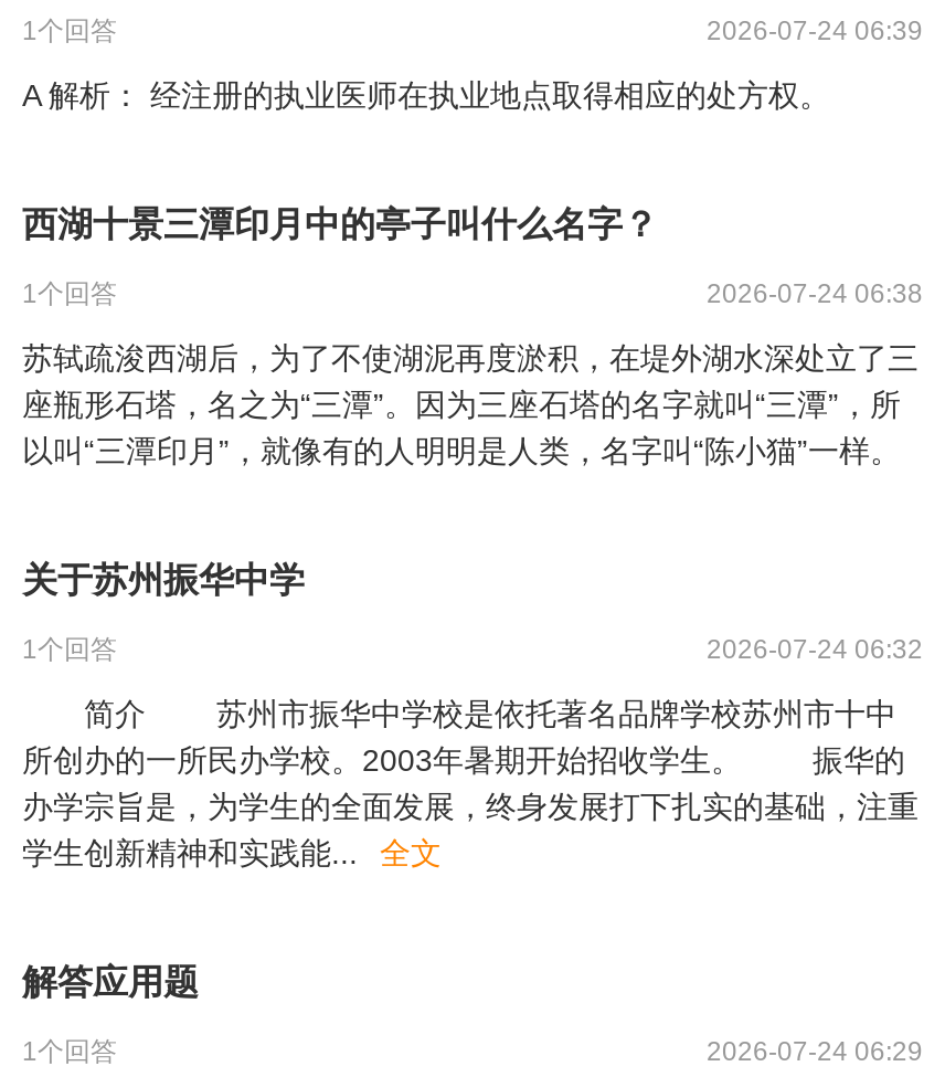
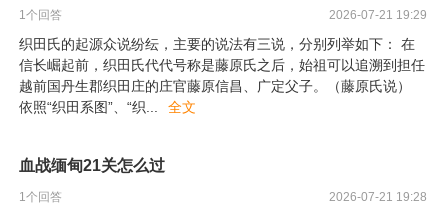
[22,15,923,870] 2026-07-24 06:39 | A 解析： 经注册的执业医师在执业地点取得相应的处方权。 | 西湖十景三潭印月中的亭子叫什么名字？ | 1个回答 | 2026-07-24 06:38 | 苏轼疏浚西湖后，为了不使湖泥再度淤积，在堤外湖水深处立了三 | 座瓶形石塔，名之为“三潭”。因为三座石塔的名字就叫“三潭”，所 | 以叫“三潭印月”，就像有的人明明是人类，名字叫“陈小猫”一样。 | 关于苏州振华中学 | 1个回答 | 2026-07-24 06:32 | 简介 苏州市振华中学校是依托著名品牌学校苏州市十中 | 所创办的一所民办学校。2003年暑期开始招收学生。 振华的 | 办学宗旨是，为学生的全面发展，终身发展打下扎实的基础，注重 | 学生创新精神和实践能... -> [19,8,427,115] 2026-07-21 19:29 | 织田氏的起源众说纷纭，主要的说法有三说，分别列举如下： 在 | 信长崛起前，织田氏代代号称是藤原氏之后，始祖可以追溯到担任 | 越前国丹生郡织田庄的庄官藤原信昌、广定父子。（藤原氏说） | 依照“织田系图”、“织...
[22,963,199,1001] 解答应用题 -> [19,157,165,174] 血战缅甸21关怎么过
[707,1036,923,1067] 2026-07-24 06:29 -> [329,190,427,204] 2026-07-21 19:28

